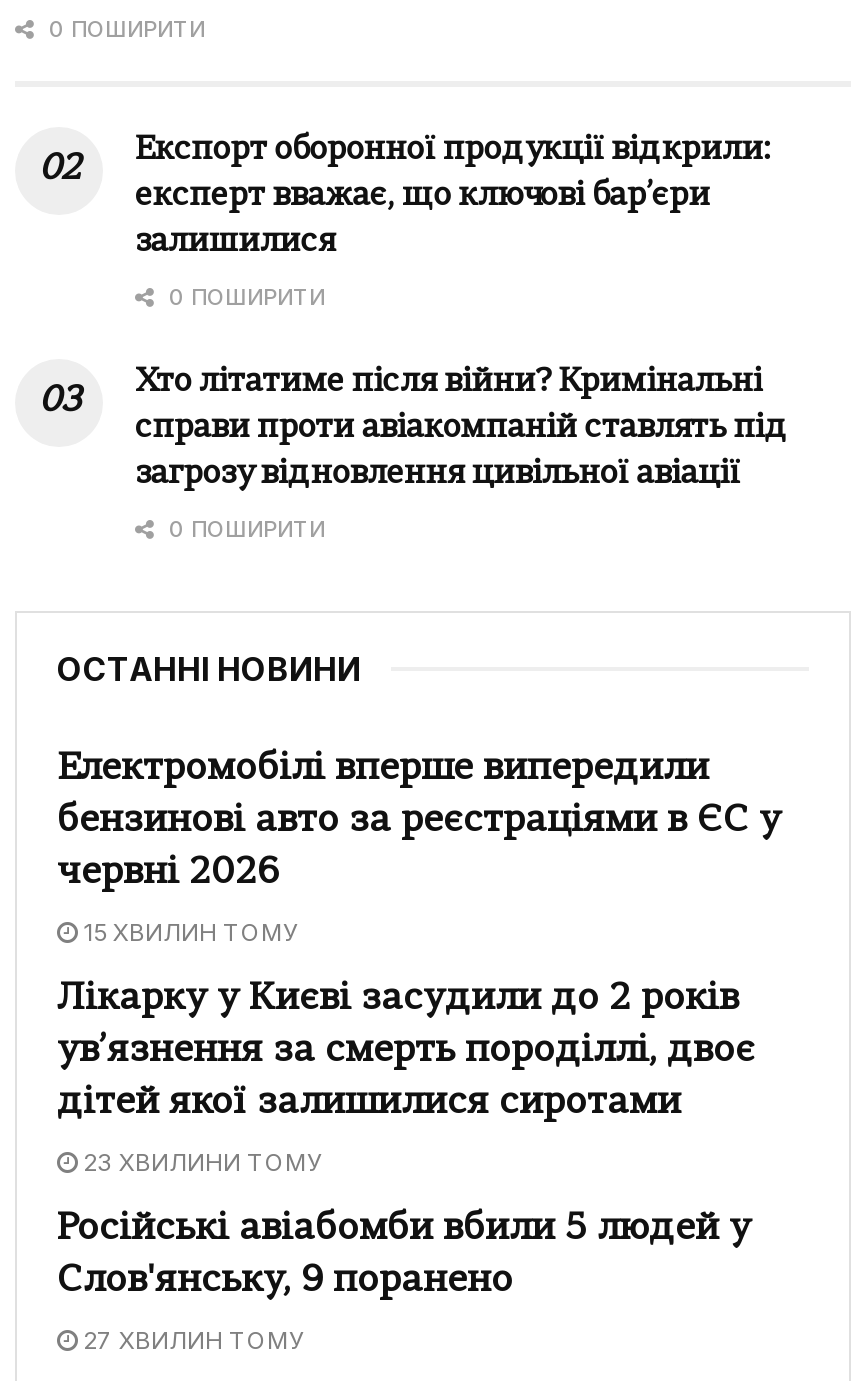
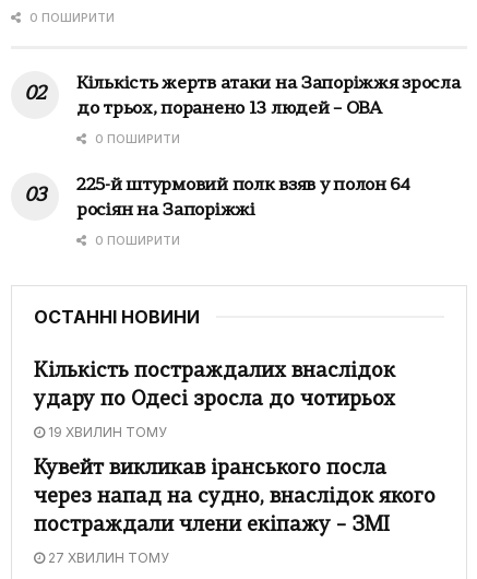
[135,134,768,258] Експорт оборонної продукції відкрили: | експерт вважає, що ключові бар’єри | залишилися -> [76,75,460,118] Кількість жертв атаки на Запоріжжя зросла | до трьох, поранено 13 людей – ОВА
[135,366,788,490] Хто літатиме після війни? Кримінальні | справи проти авіакомпаній ставлять під | загрозу відновлення цивільної авіації -> [76,177,410,219] 225-й штурмовий полк взяв у полон 64 | росіян на Запоріжжі
[57,750,781,1300] Електромобілі вперше випередили | бензинові авто за реєстраціями в ЄС у | червні 2026 | 15 ХВИЛИН ТОМУ | Лікарку у Києві засудили до 2 років | ув’язнення за смерть породіллі, двоє | дітей якої залишилися сиротами | 23 ХВИЛИНИ ТОМУ | Російські авіабомби вбили 5 людей у | Слов'янську, 9 поранено -> [34,361,436,536] Кількість постраждалих внаслідок | удару по Одесі зросла до чотирьох | 19 ХВИЛИН ТОМУ | Кувейт викликав іранського посла | через напад на судно, внаслідок якого | постраждали члени екіпажу – ЗМІ

